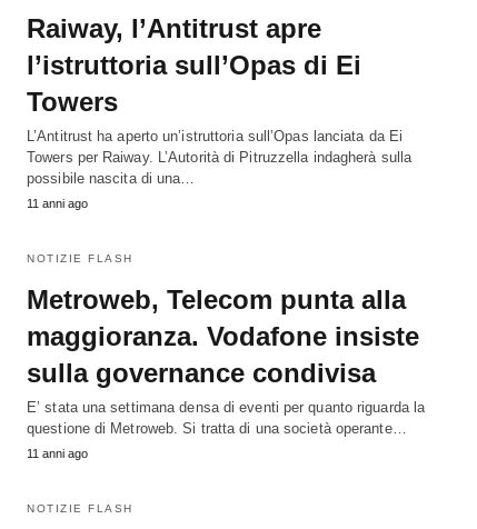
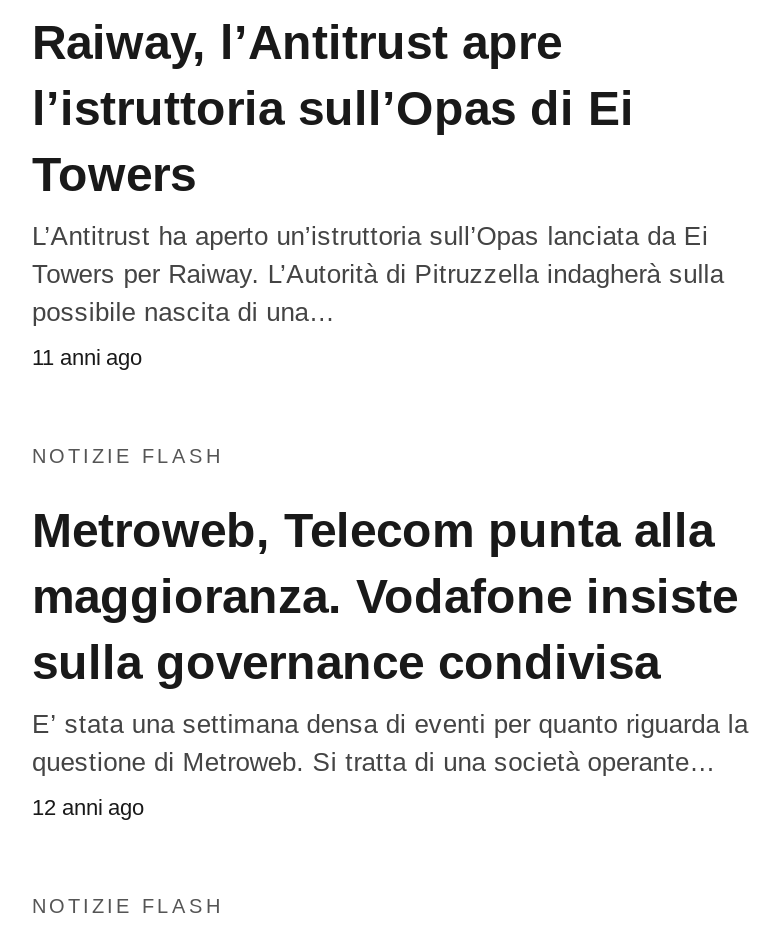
[27,447,88,461] 11 anni ago -> [32,796,144,820] 12 anni ago

